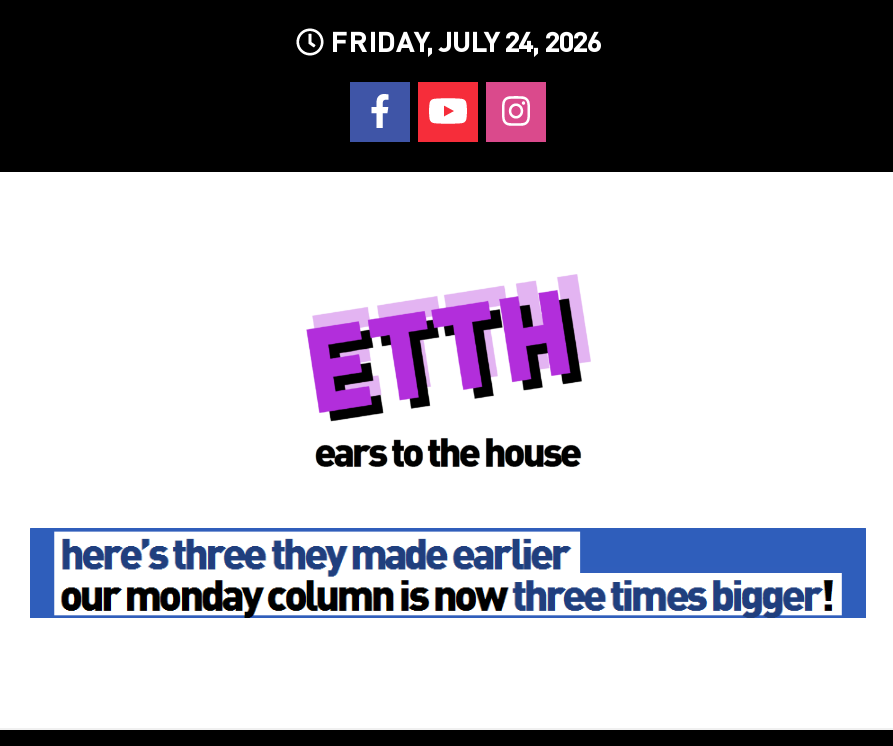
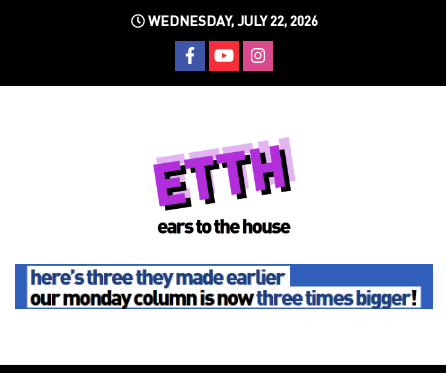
[324,24,600,58] FRIDAY, JULY 24, 2026 -> [144,12,317,29] WEDNESDAY, JULY 22, 2026

